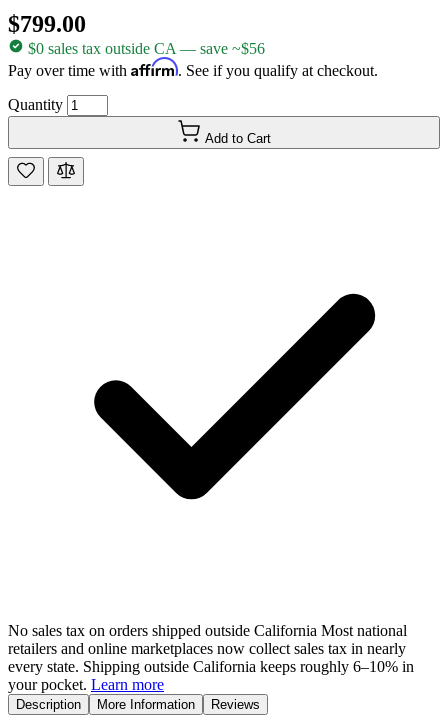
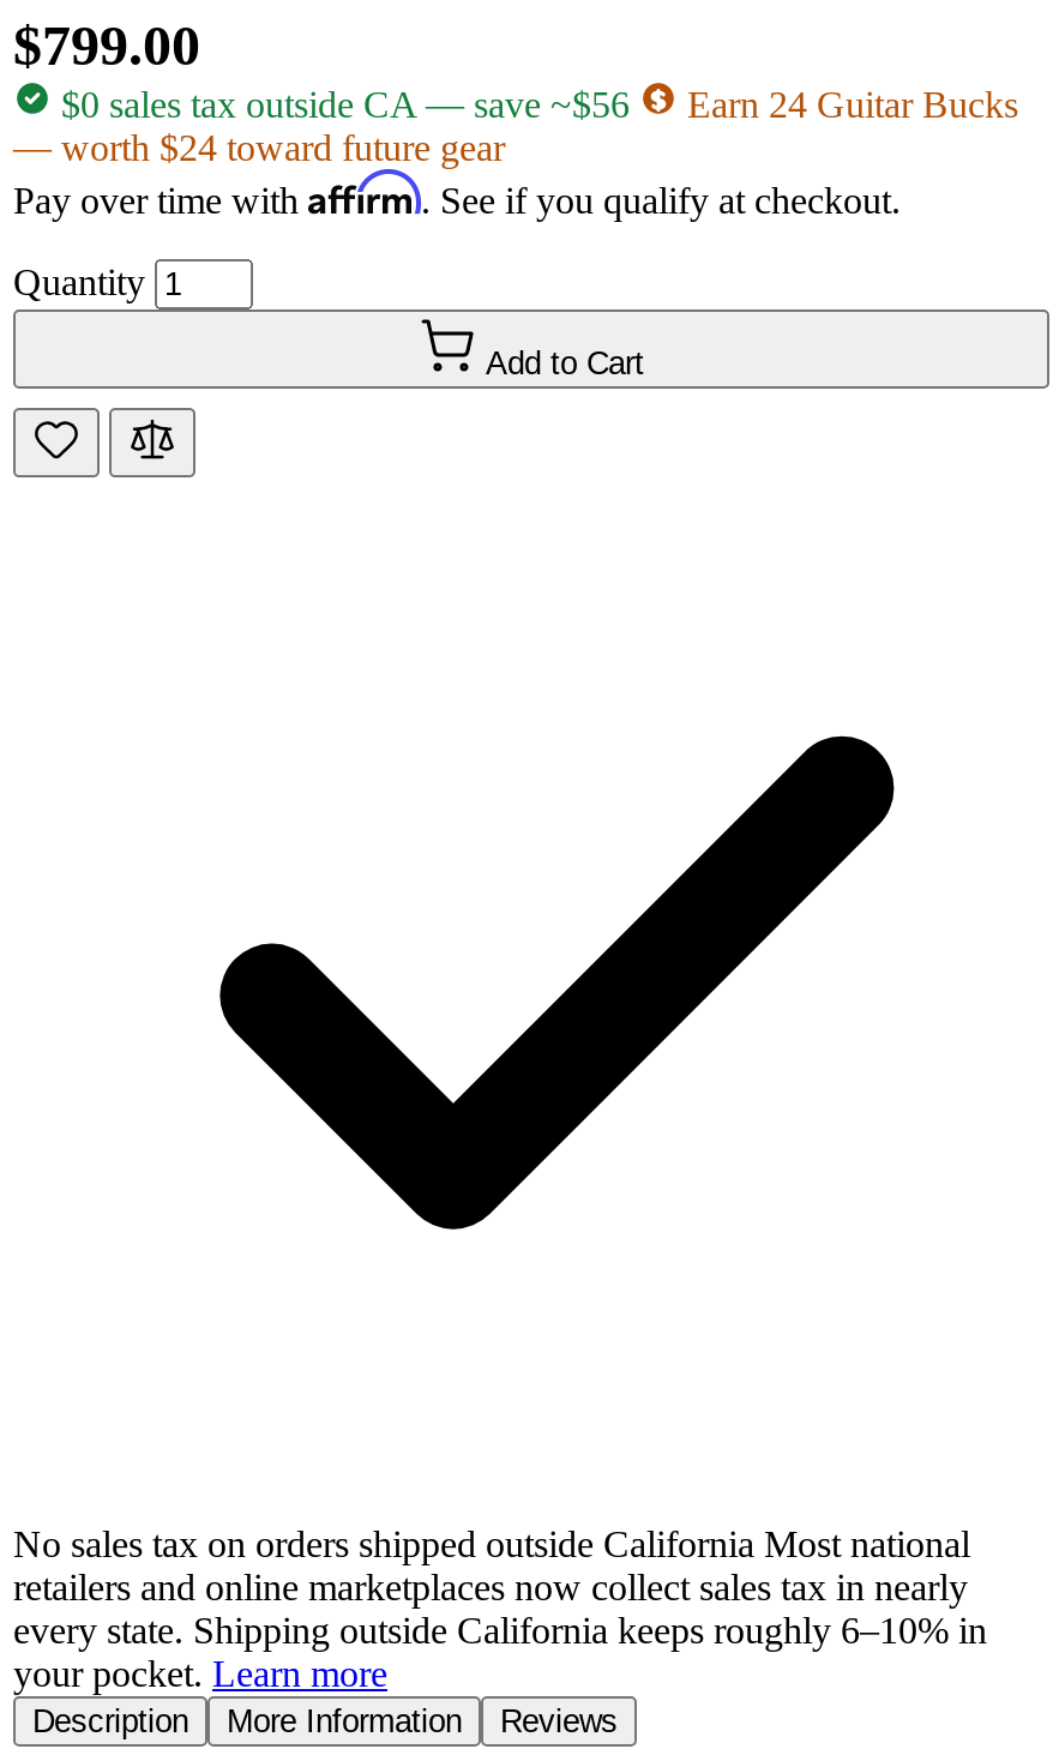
none -> [13,84,1018,168] Earn 24 Guitar Bucks | — worth $24 toward future gear

